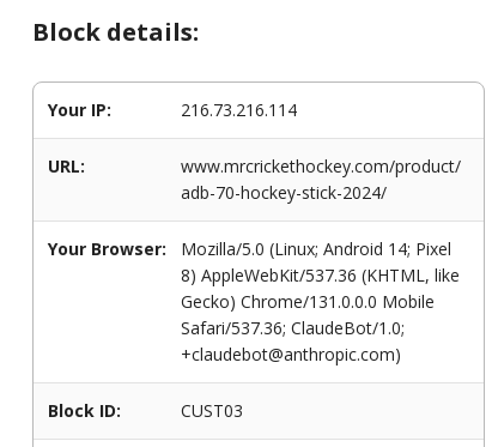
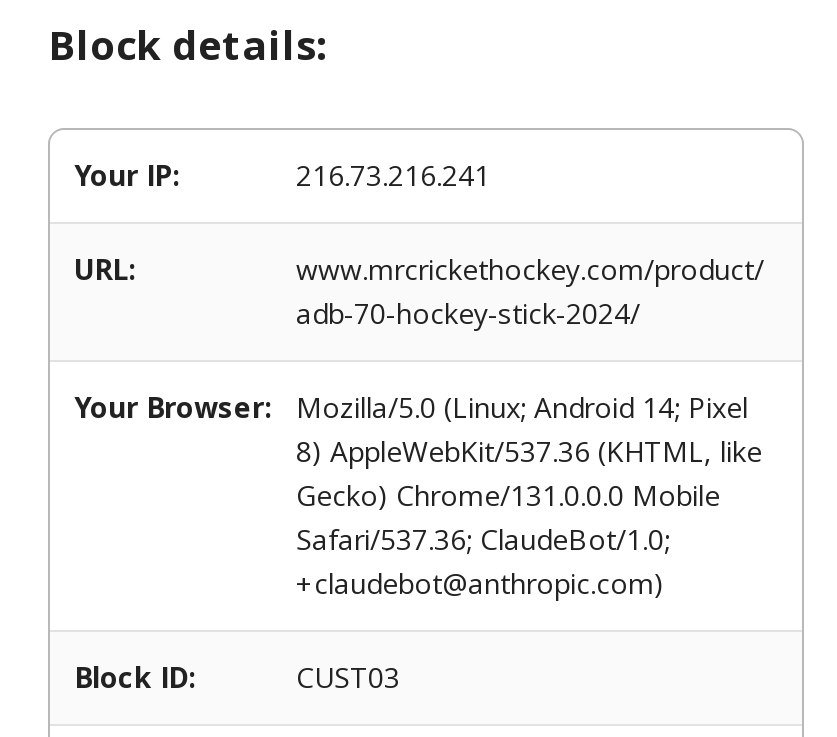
[181,98,297,121] 216.73.216.114 -> [296,156,490,194] 216.73.216.241

